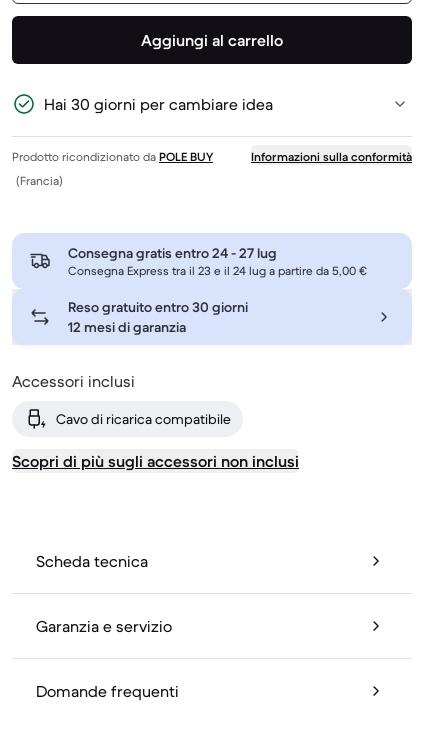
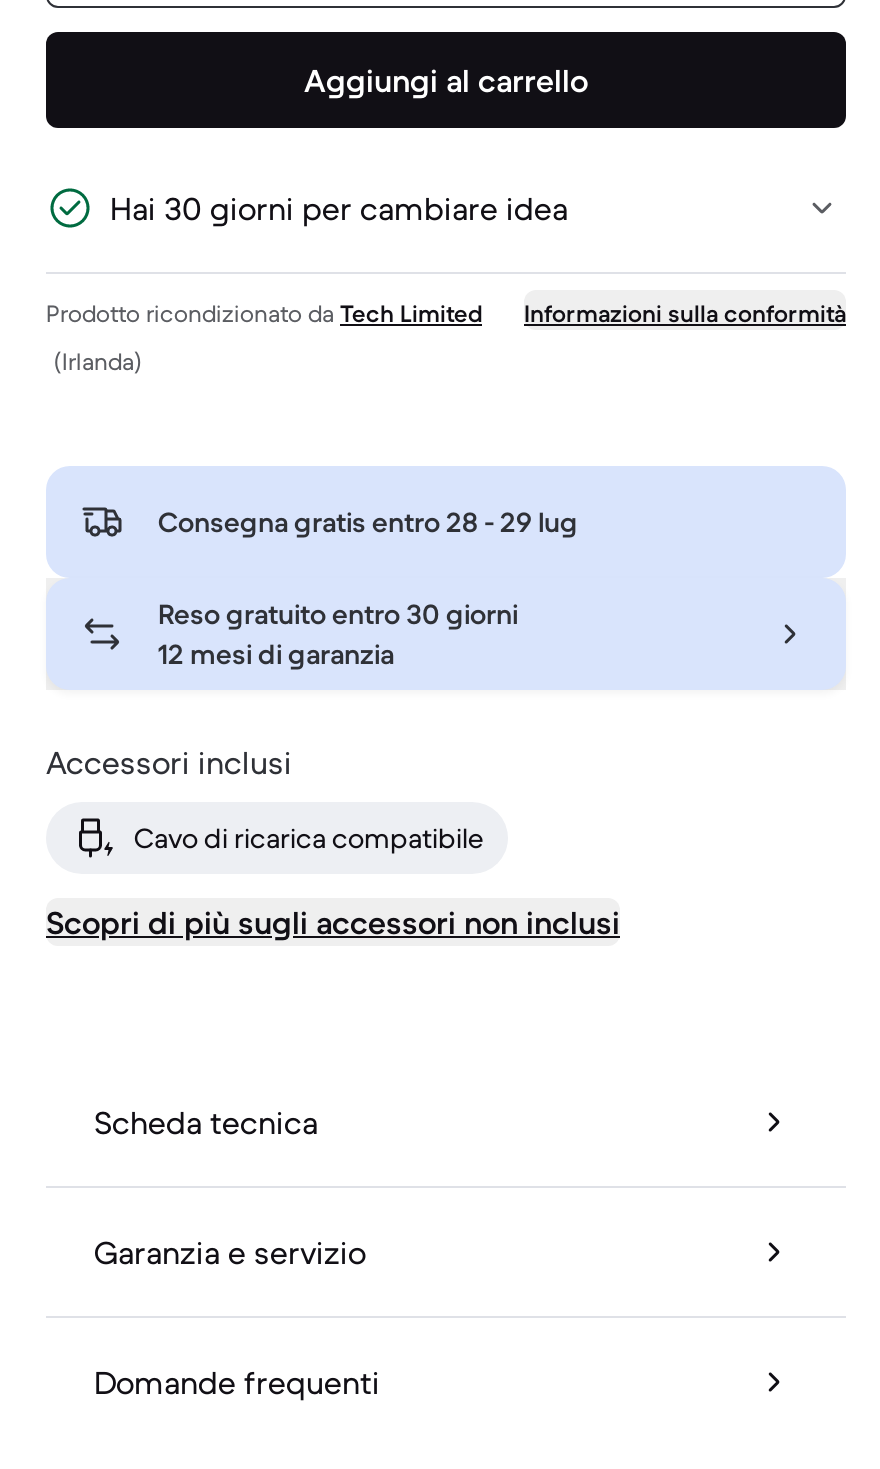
[12,149,213,164] Prodotto ricondizionato da POLE BUY -> [46,298,482,328] Prodotto ricondizionato da Tech Limited
[16,173,63,188] (Francia) -> [54,346,142,376] (Irlanda)
[68,244,367,278] Consegna gratis entro24 - 27 lug | Consegna Express tra il 23 e il 24 lug a partire da 5,00 € -> [158,504,578,540] Consegna gratis entro 28 - 29 lug

